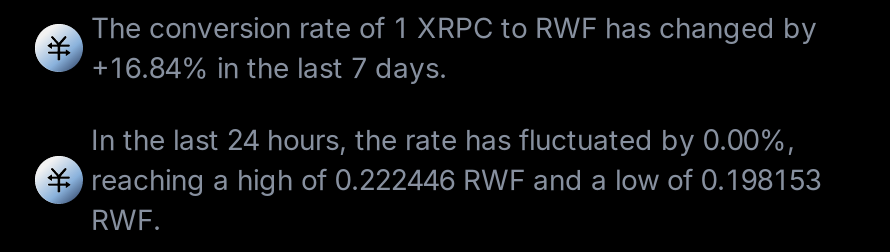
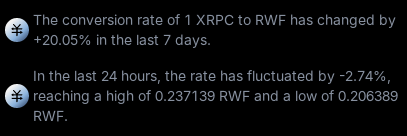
[91,51,447,85] +16.84% in the last 7 days. -> [33,31,211,48] +20.05% in the last 7 days.
[91,123,795,157] In the last 24 hours, the rate has fluctuated by 0.00%, -> [33,67,391,84] In the last 24 hours, the rate has fluctuated by -2.74%,
[91,163,821,197] reaching a high of 0.222446 RWF and a low of 0.198153 -> [33,87,398,104] reaching a high of 0.237139 RWF and a low of 0.206389

